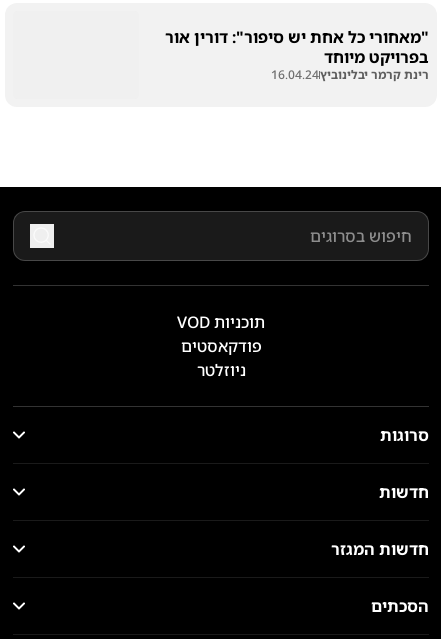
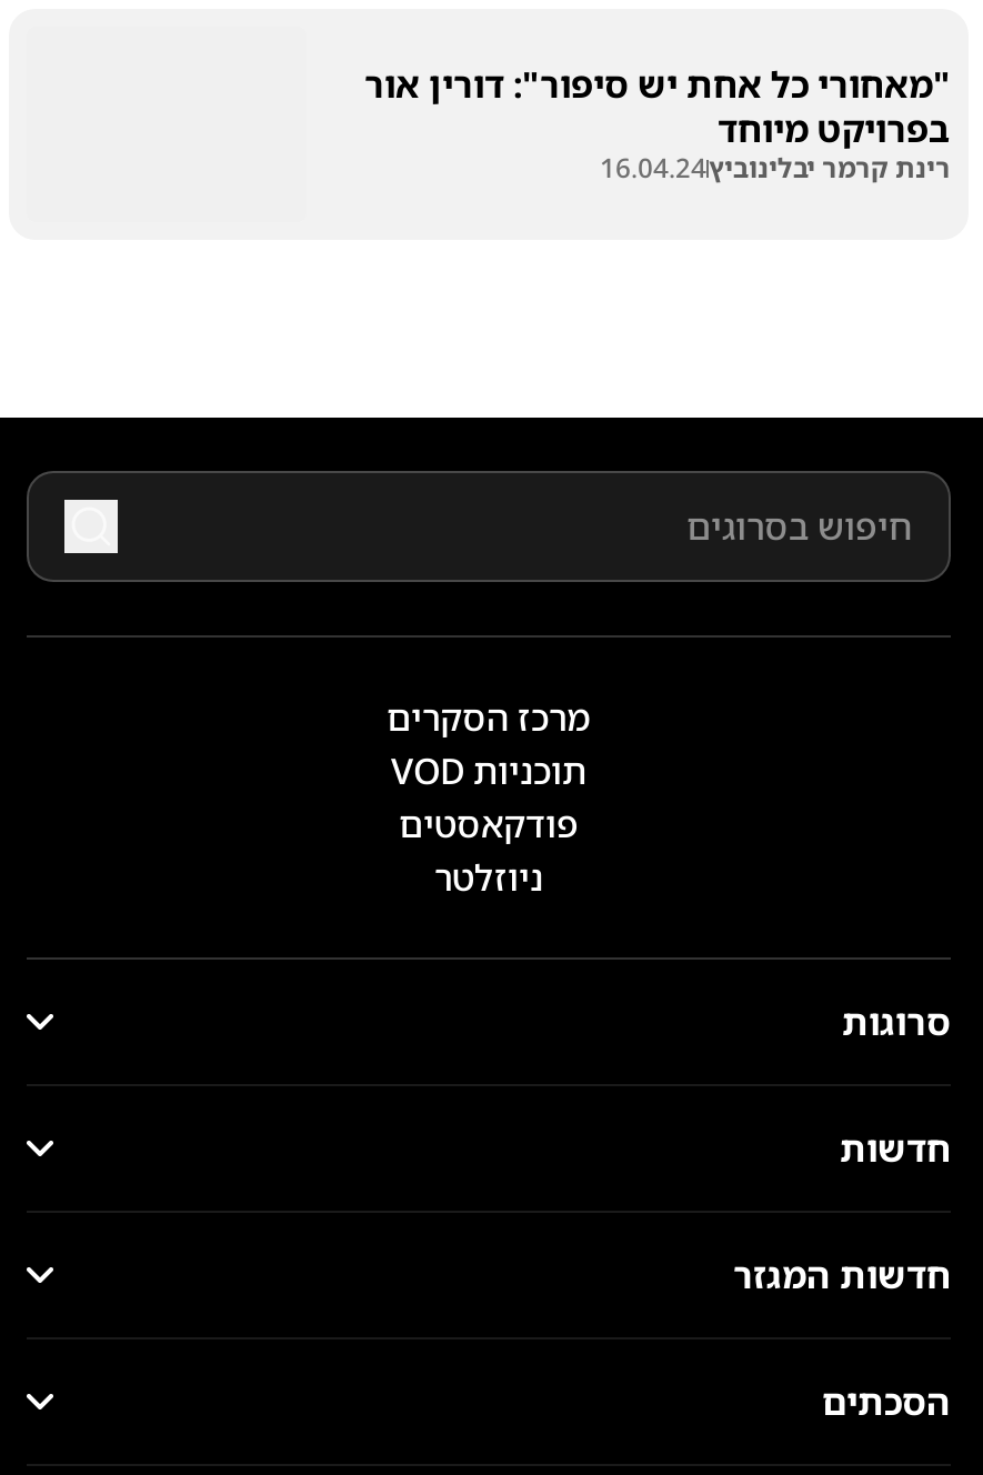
none -> [387,693,591,742] מרכז הסקרים

